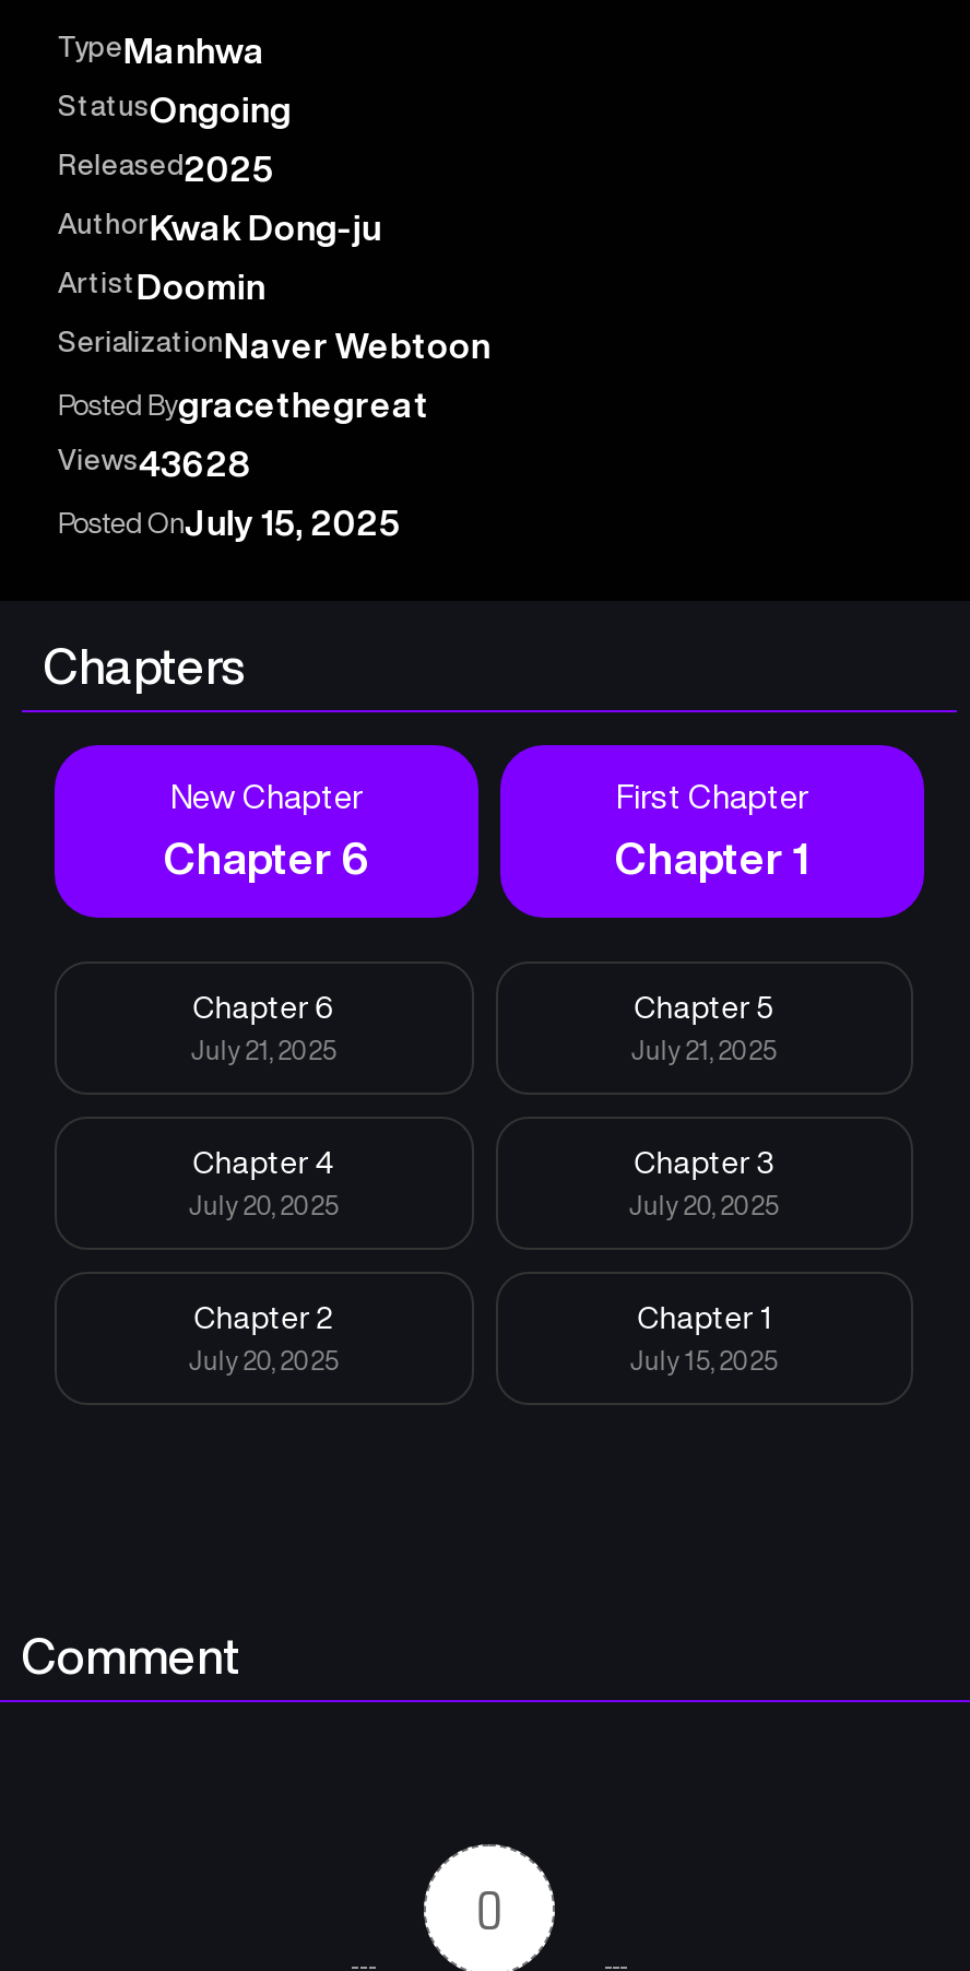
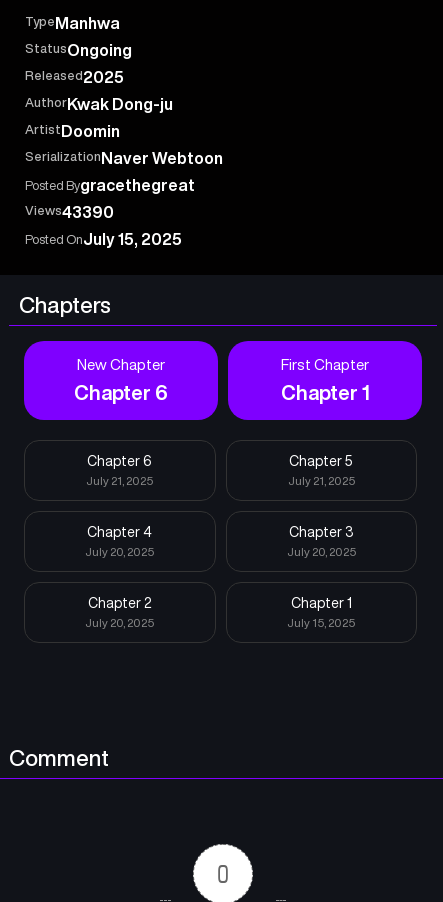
[58,445,252,480] Views43628 -> [25,204,114,220] Views43390

